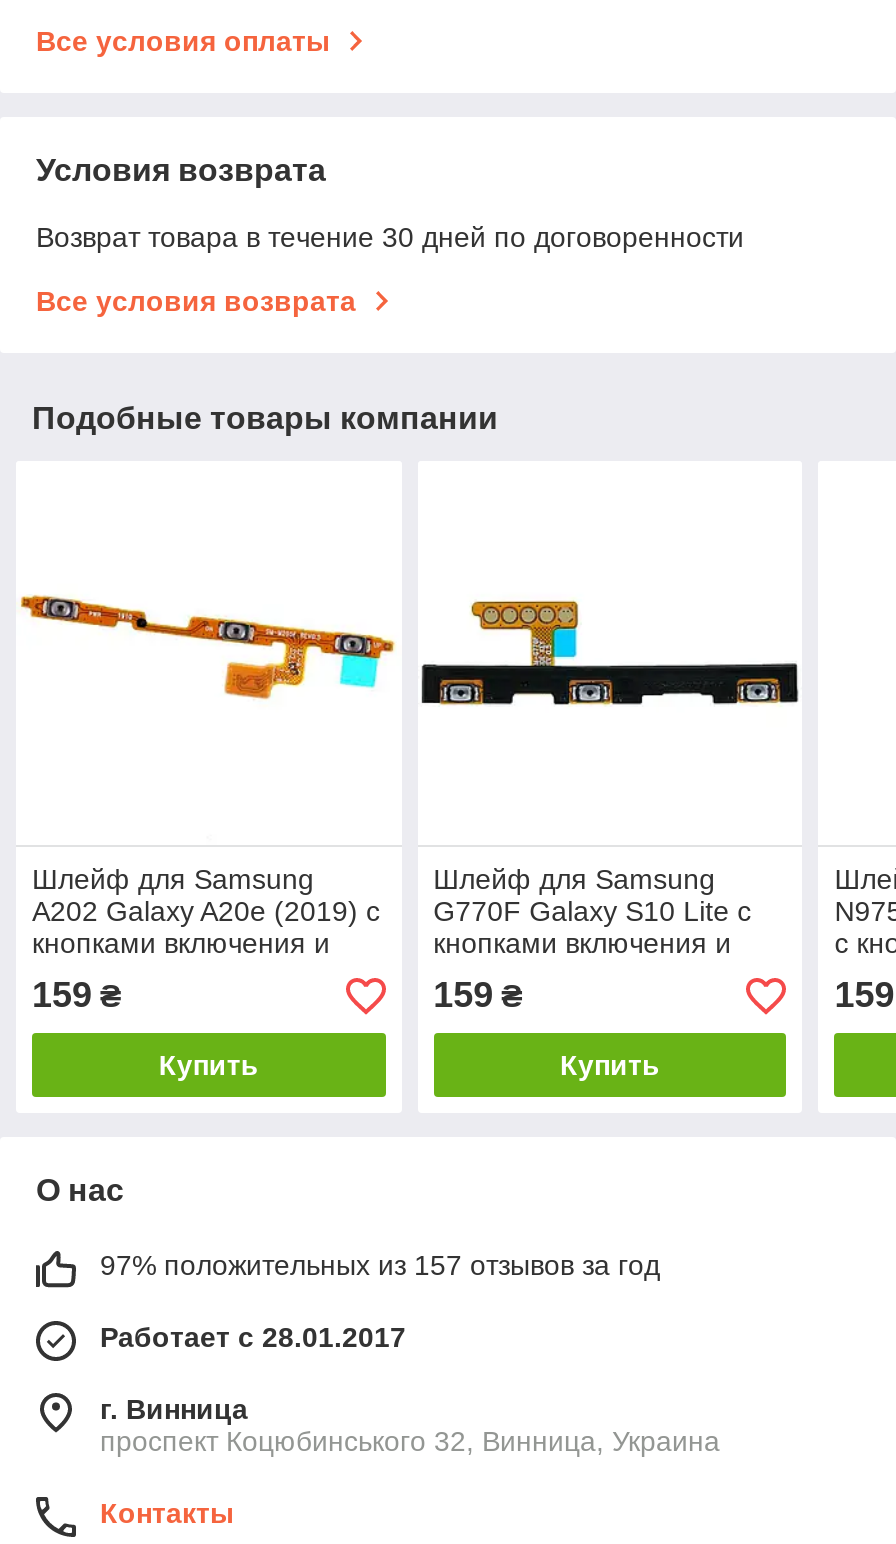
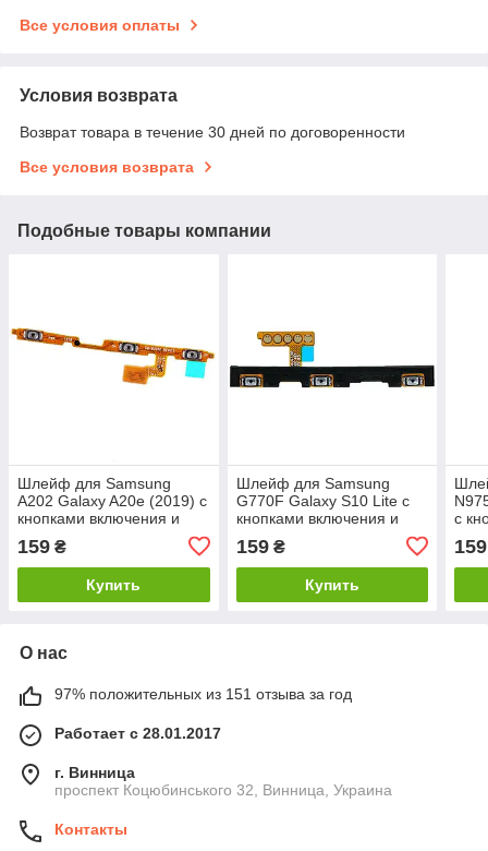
[100,1250,660,1282] 97% положительных из 157 отзывов за год -> [54,685,352,702] 97% положительных из 151 отзыва за год

